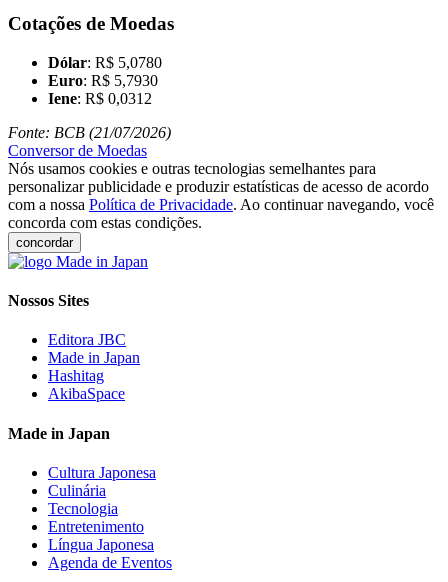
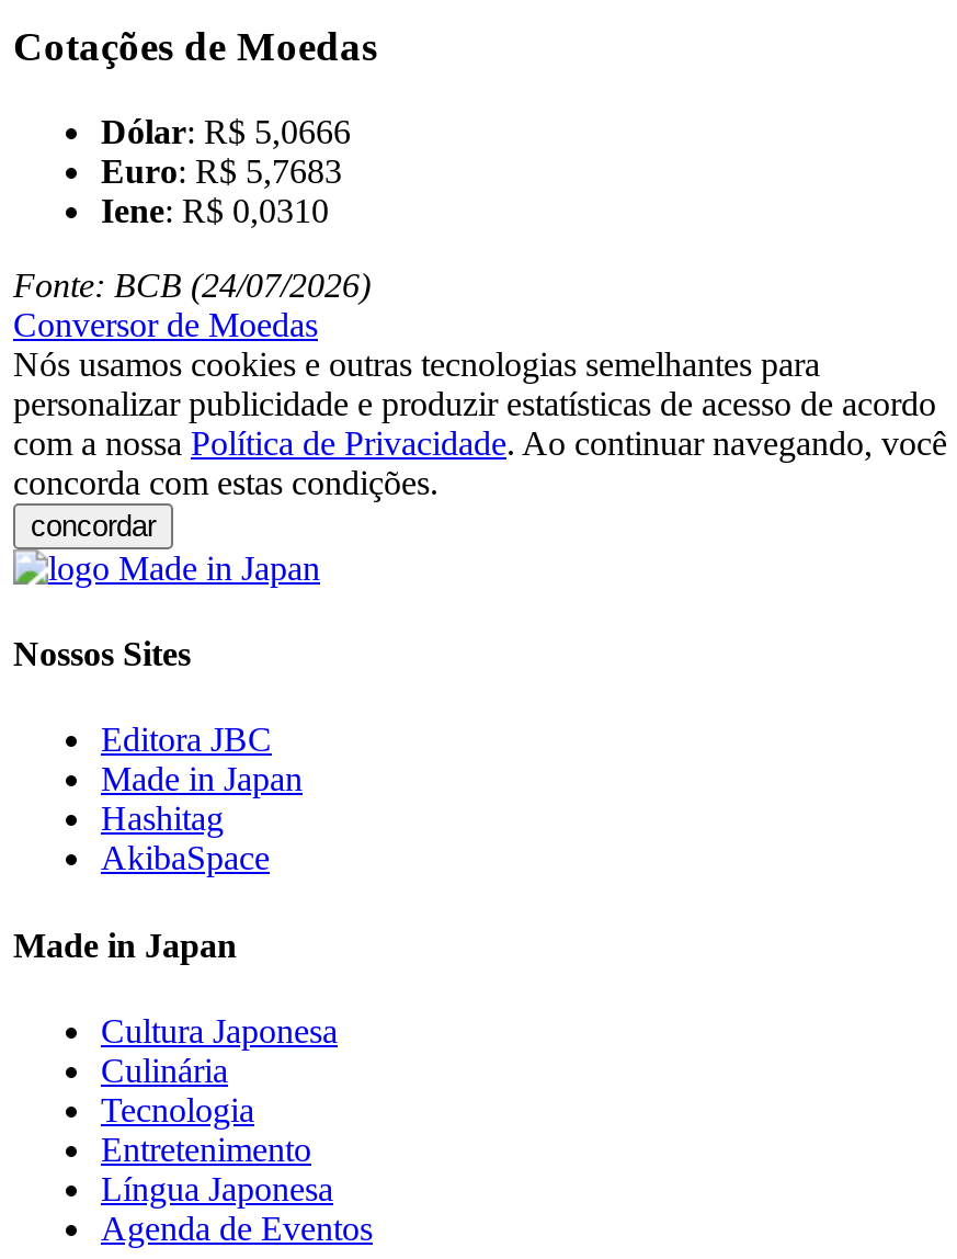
[48,54,162,71] Dólar: R$ 5,0780 -> [101,113,351,150] Dólar: R$ 5,0666
[48,72,158,89] Euro: R$ 5,7930 -> [101,152,342,189] Euro: R$ 5,7683
[48,90,152,107] Iene: R$ 0,0312 -> [101,191,329,229] Iene: R$ 0,0310
[8,124,171,141] Fonte: BCB (21/07/2026) -> [13,266,371,303] Fonte: BCB (24/07/2026)

